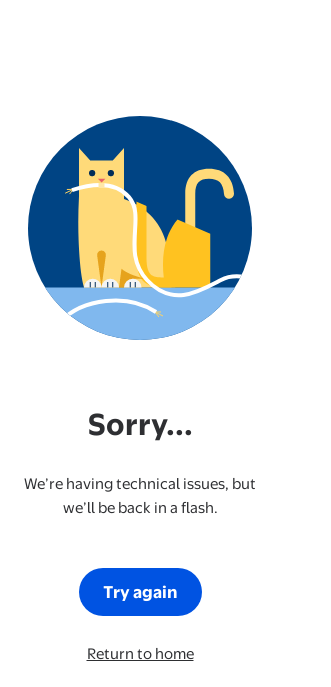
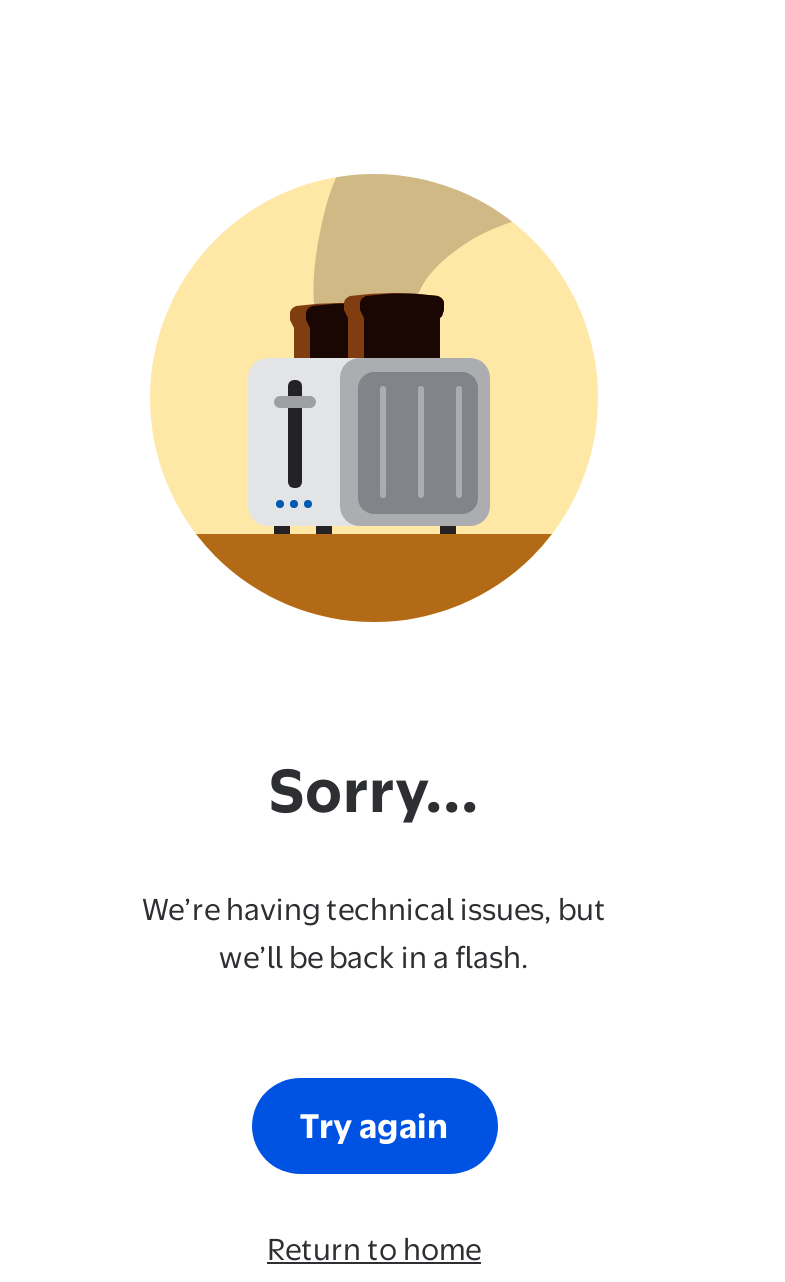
[27,115,253,341] [image] -> [150,174,598,624] [image]

